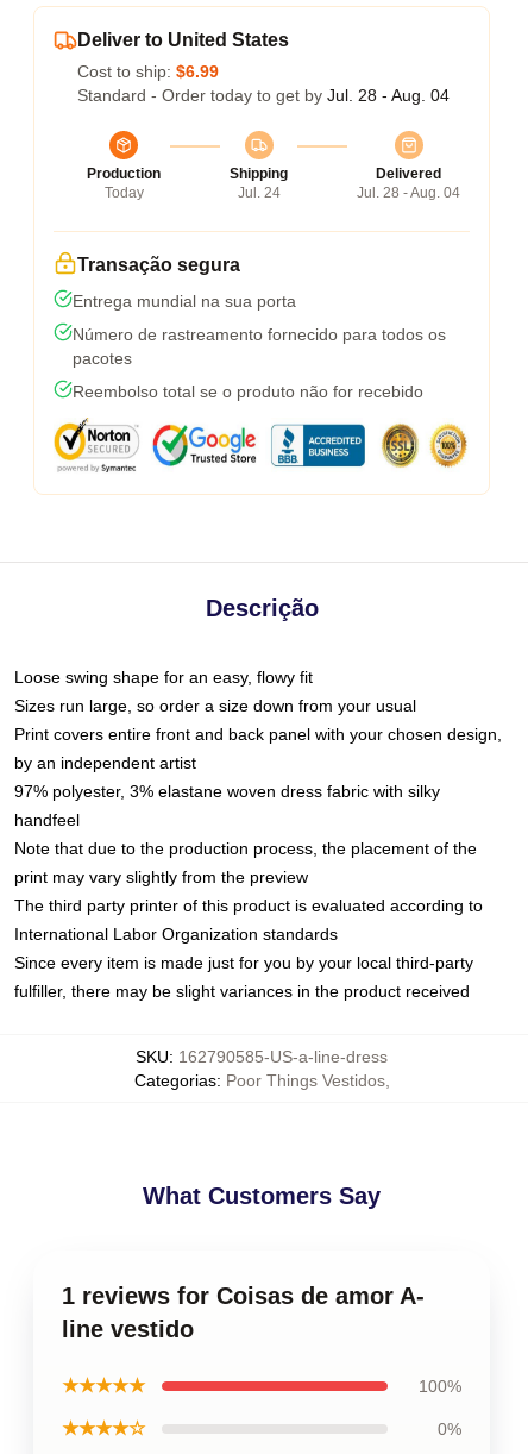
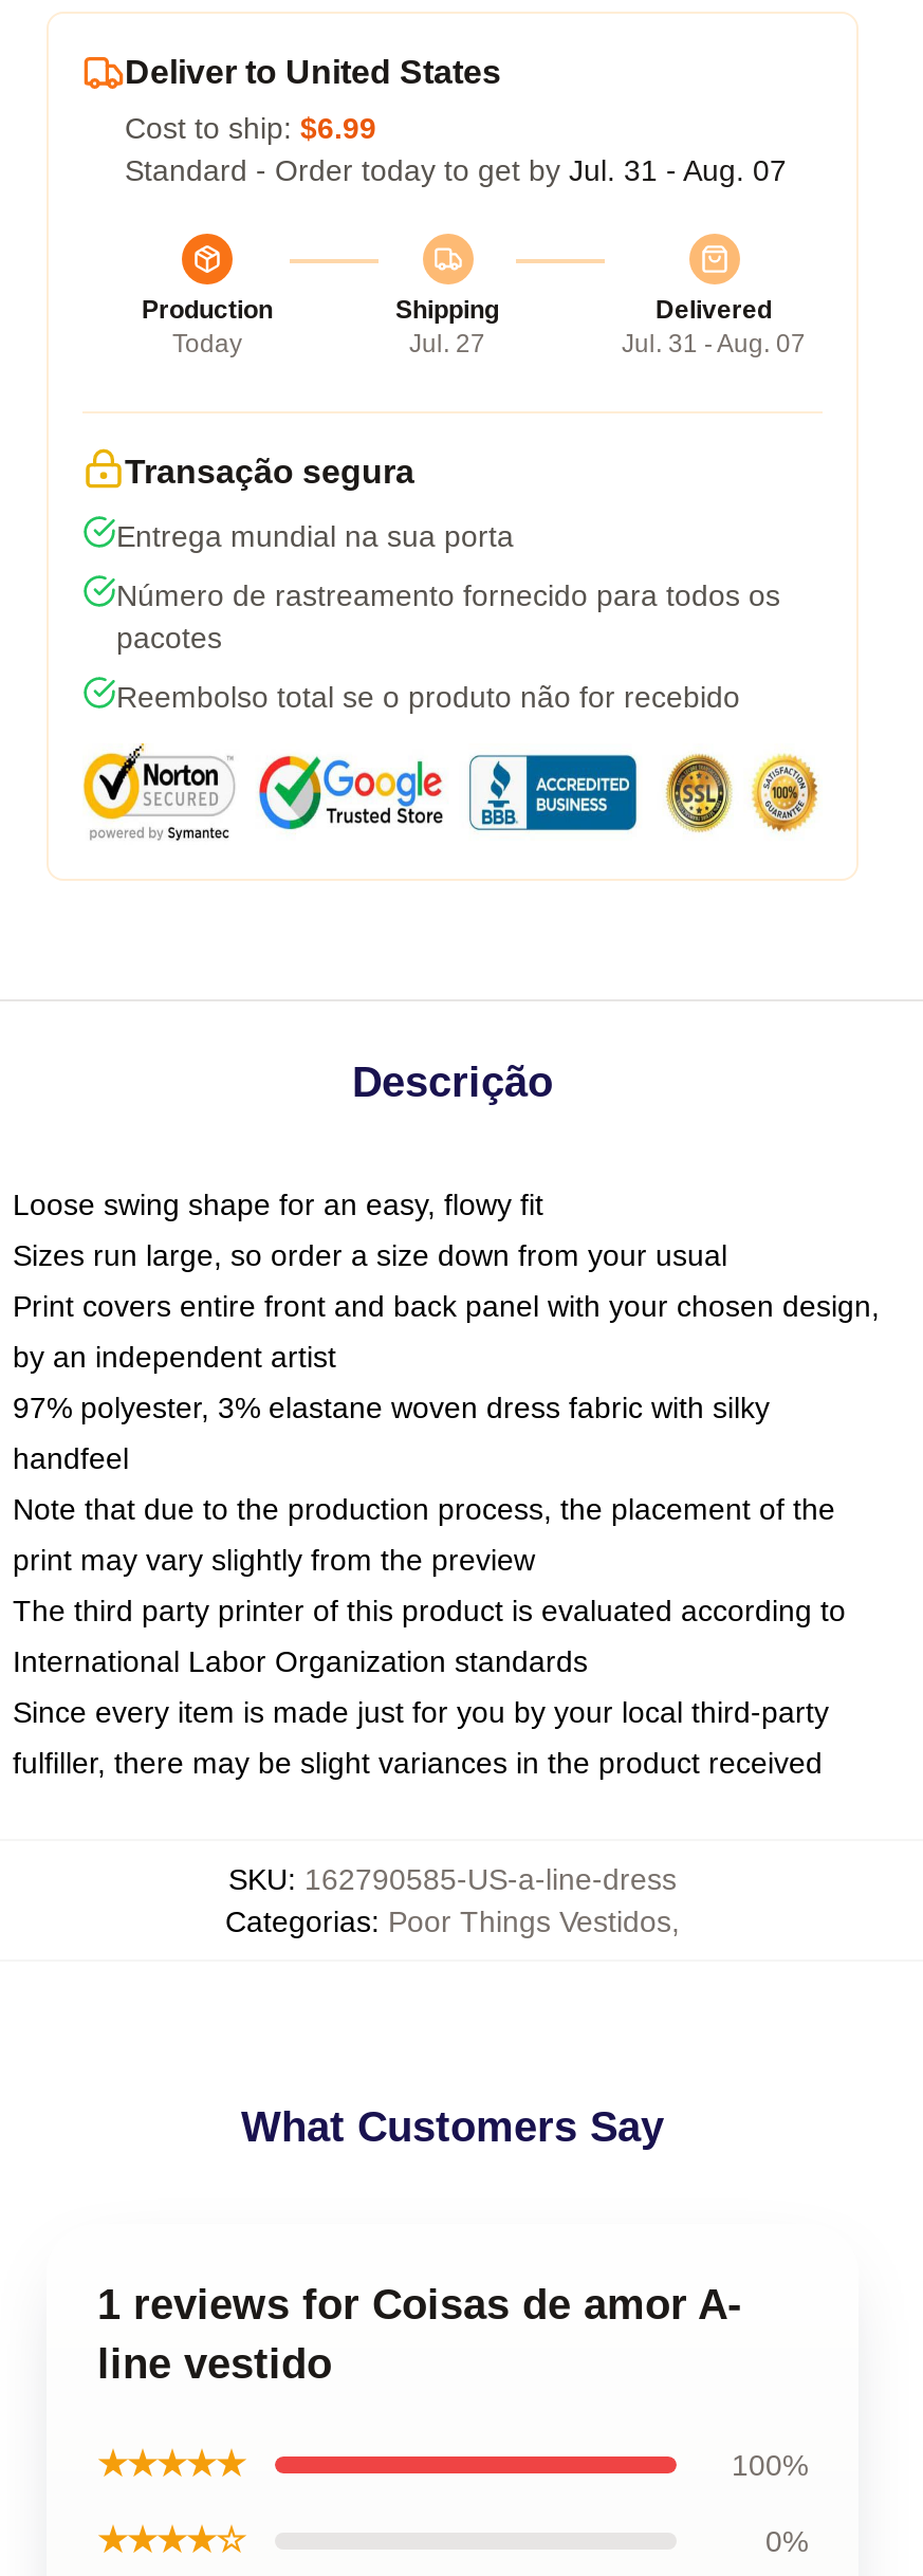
[77,85,450,104] Standard - Order today to get by Jul. 28 - Aug. 04 -> [125,153,787,187] Standard - Order today to get by Jul. 31 - Aug. 07
[237,184,280,201] Jul. 24 -> [409,328,485,358] Jul. 27
[357,184,460,201] Jul. 28 - Aug. 04 -> [622,328,806,358] Jul. 31 - Aug. 07

